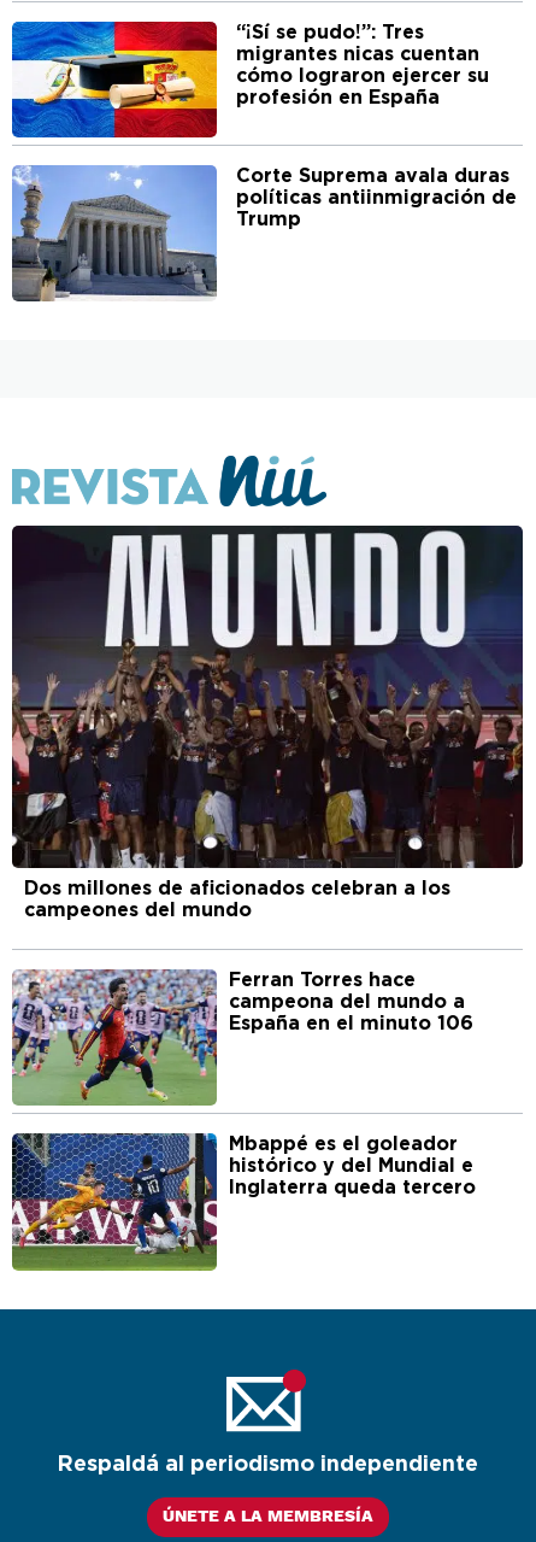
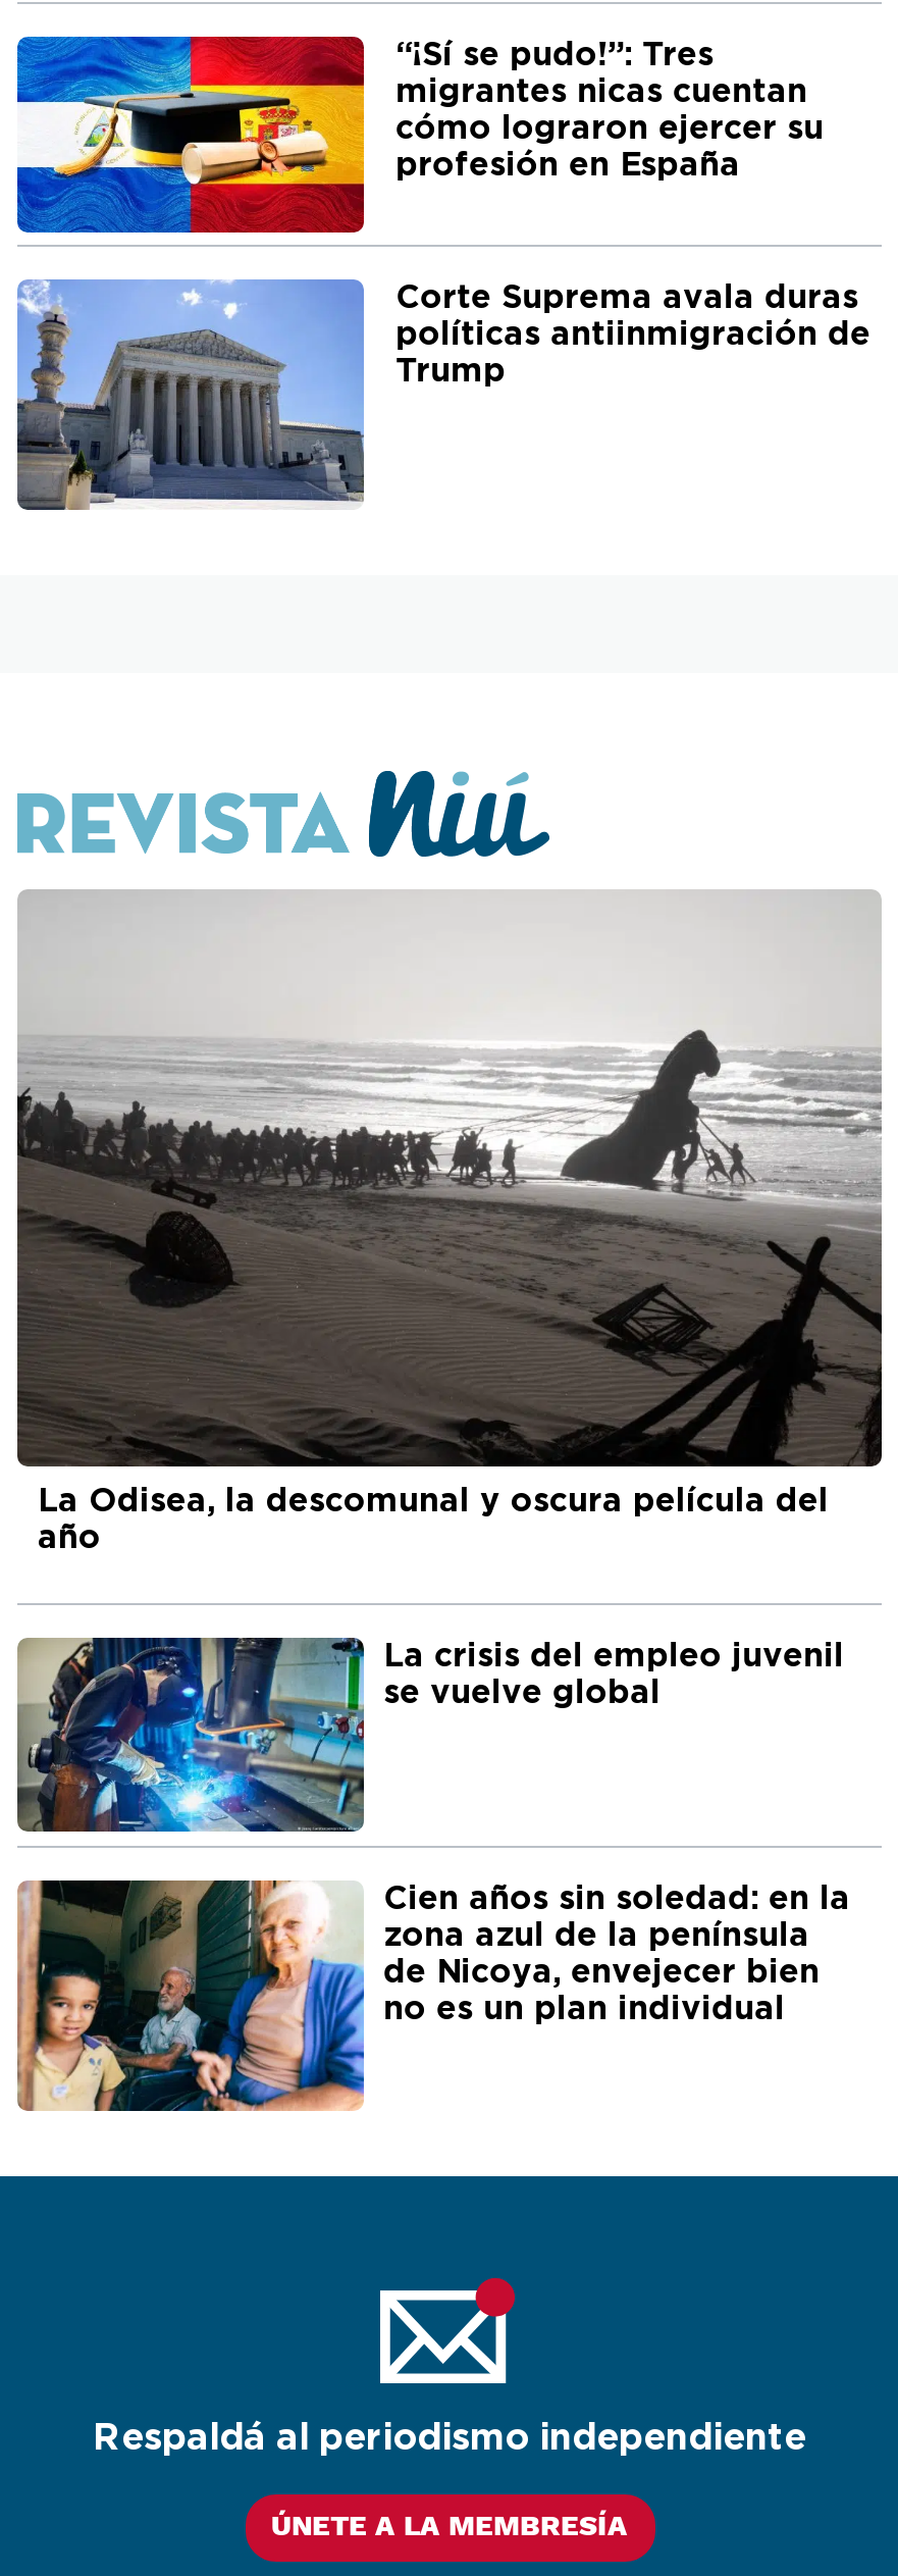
[11,524,524,920] [image] | Dos millones de aficionados celebran a los | campeones del mundo -> [17,888,882,1553] [image] | La Odisea, la descomunal y oscura película del | año
[12,969,473,1107] [image] | Ferran Torres hace | campeona del mundo a | España en el minuto 106 -> [17,1635,844,1833] [image] | La crisis del empleo juvenil | se vuelve global
[11,1132,475,1272] [image] | Mbappé es el goleador | histórico y del Mundial e | Inglaterra queda tercero -> [15,1877,850,2112] [image] | Cien años sin soledad: en la | zona azul de la península | de Nicoya, envejecer bien | no es un plan individual

